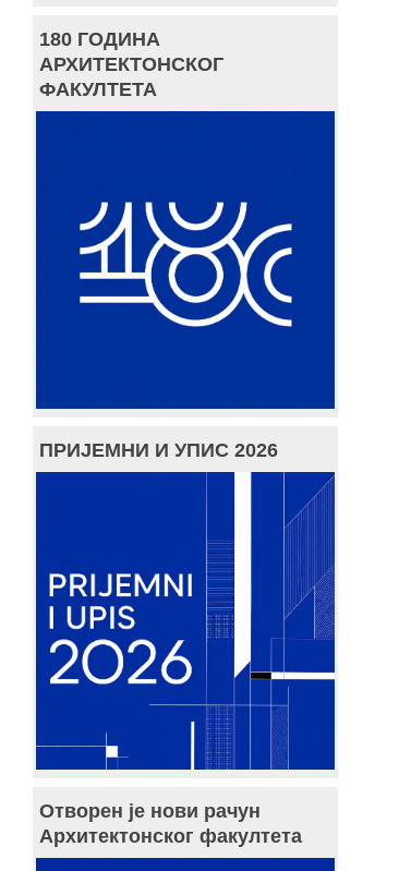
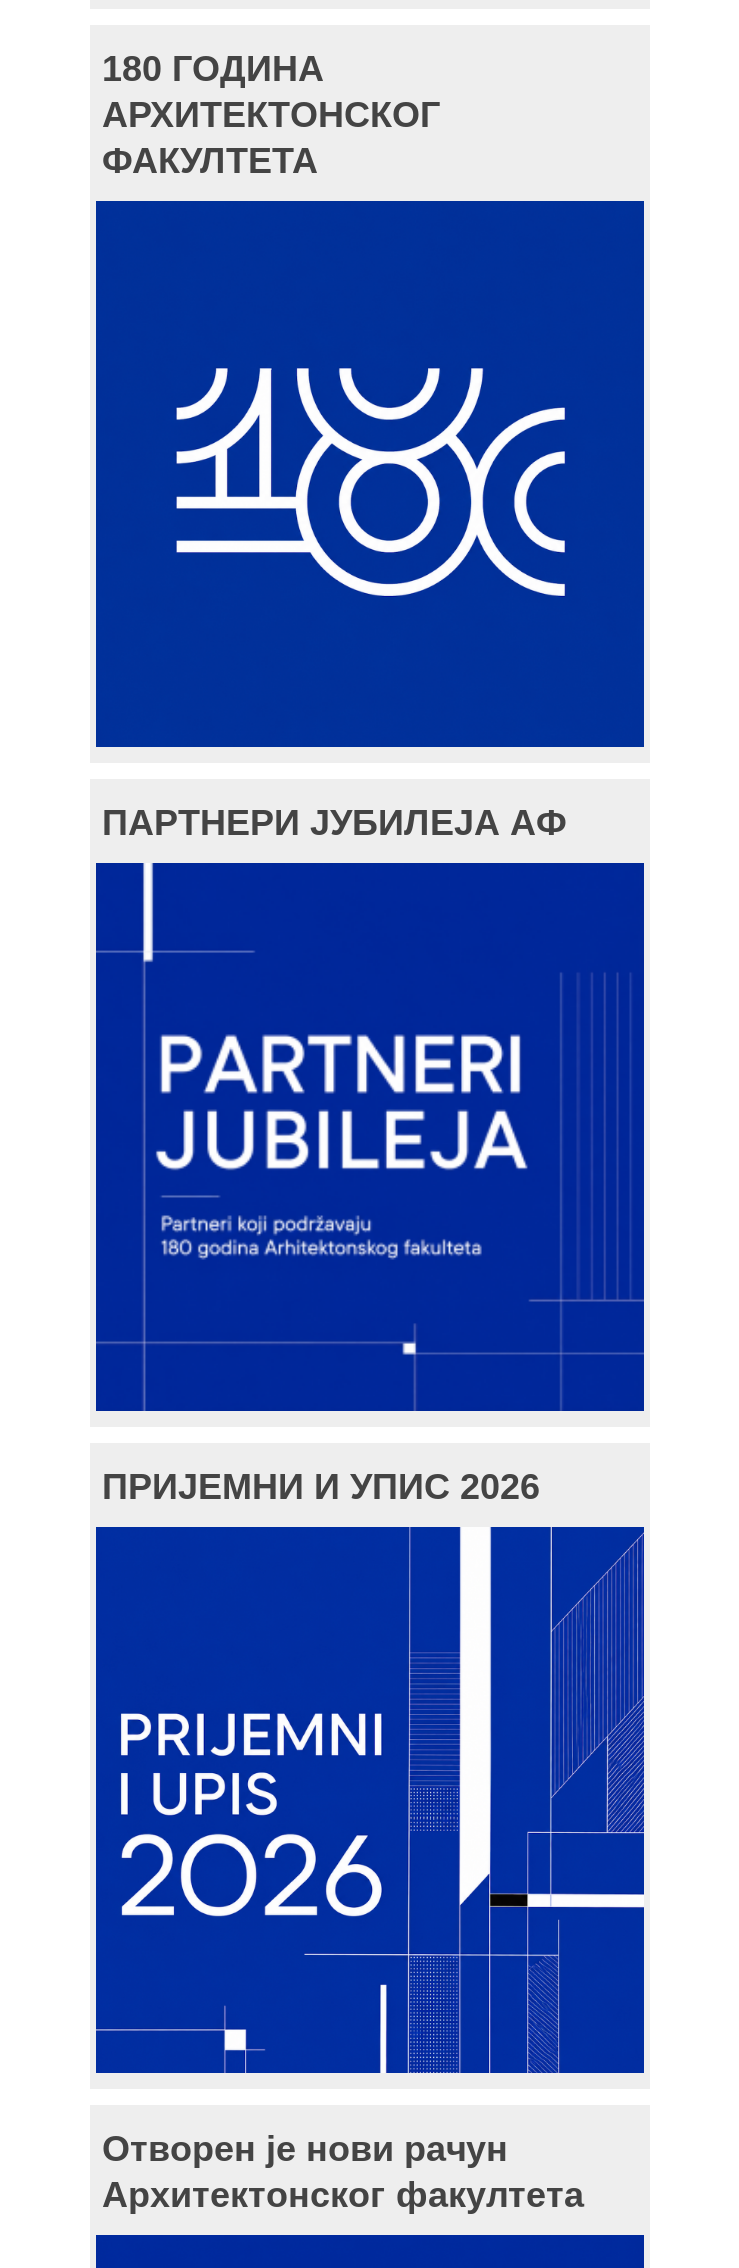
none -> [102,803,566,843] ПАРТНЕРИ ЈУБИЛЕЈА АФ
none -> [138,865,534,1359] [image]

